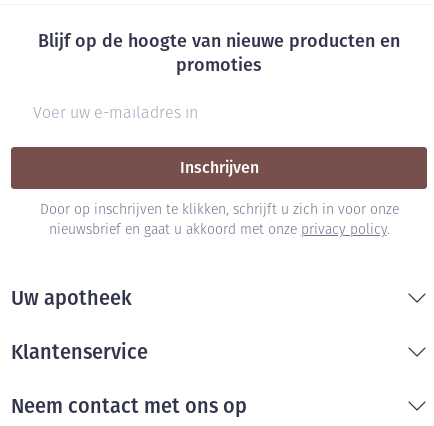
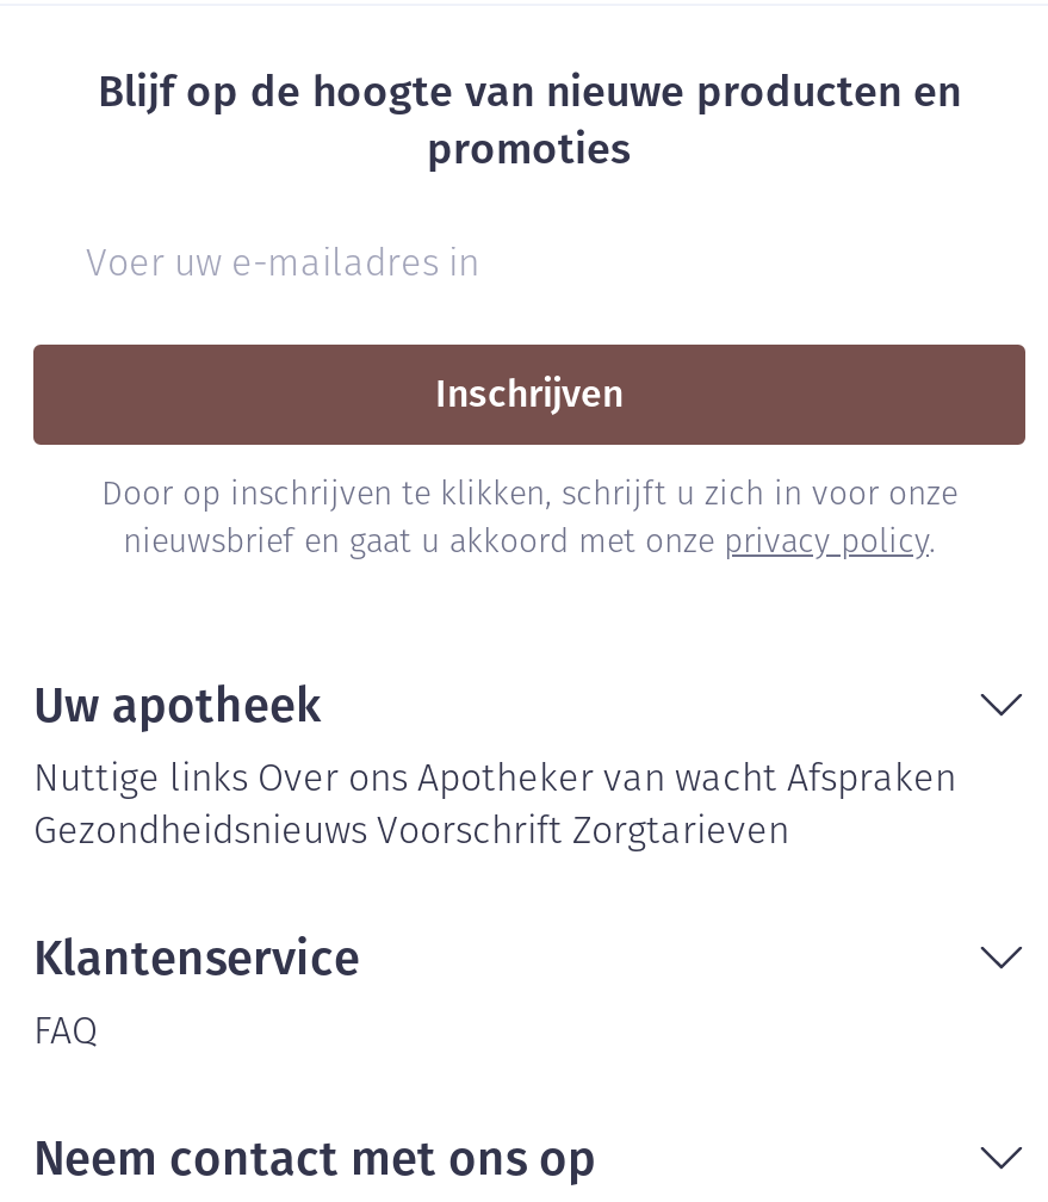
none -> [33,762,956,853] Nuttige links Over ons Apotheker van wacht Afspraken | Gezondheidsnieuws Voorschrift Zorgtarieven
none -> [33,1015,98,1053] FAQ

